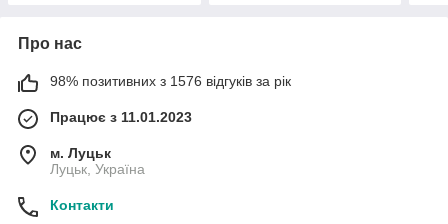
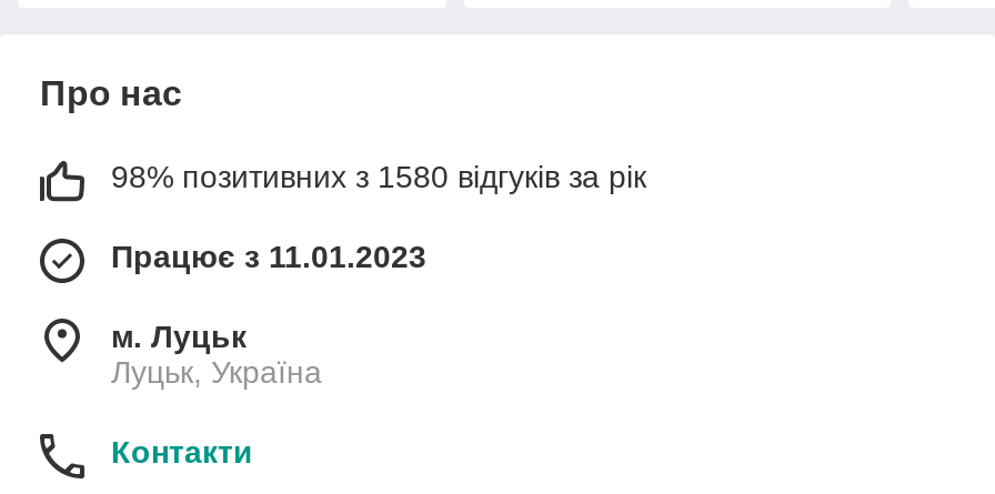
[50,73,291,89] 98% позитивних з 1576 відгуків за рік -> [111,158,646,194] 98% позитивних з 1580 відгуків за рік

